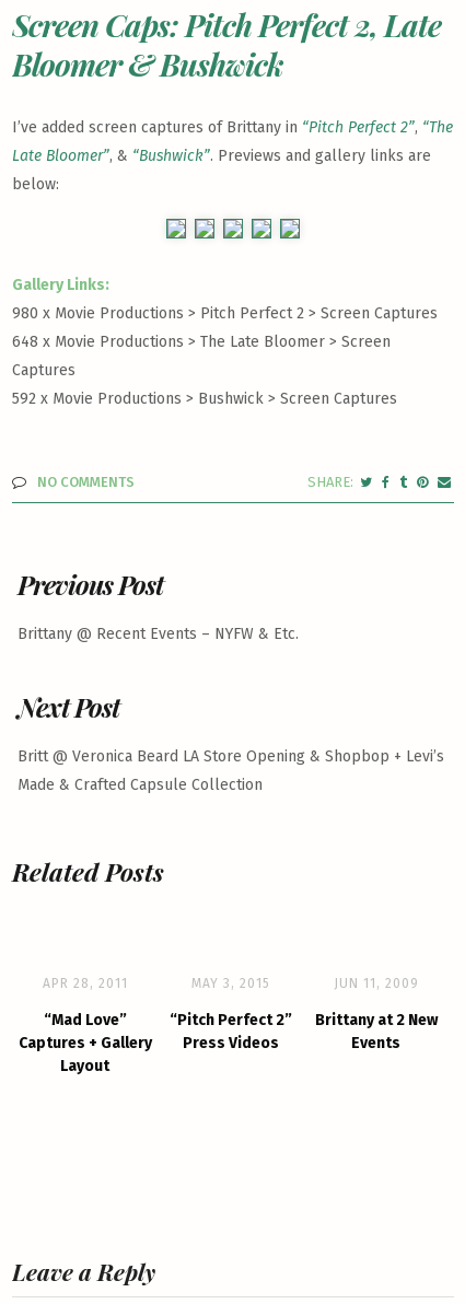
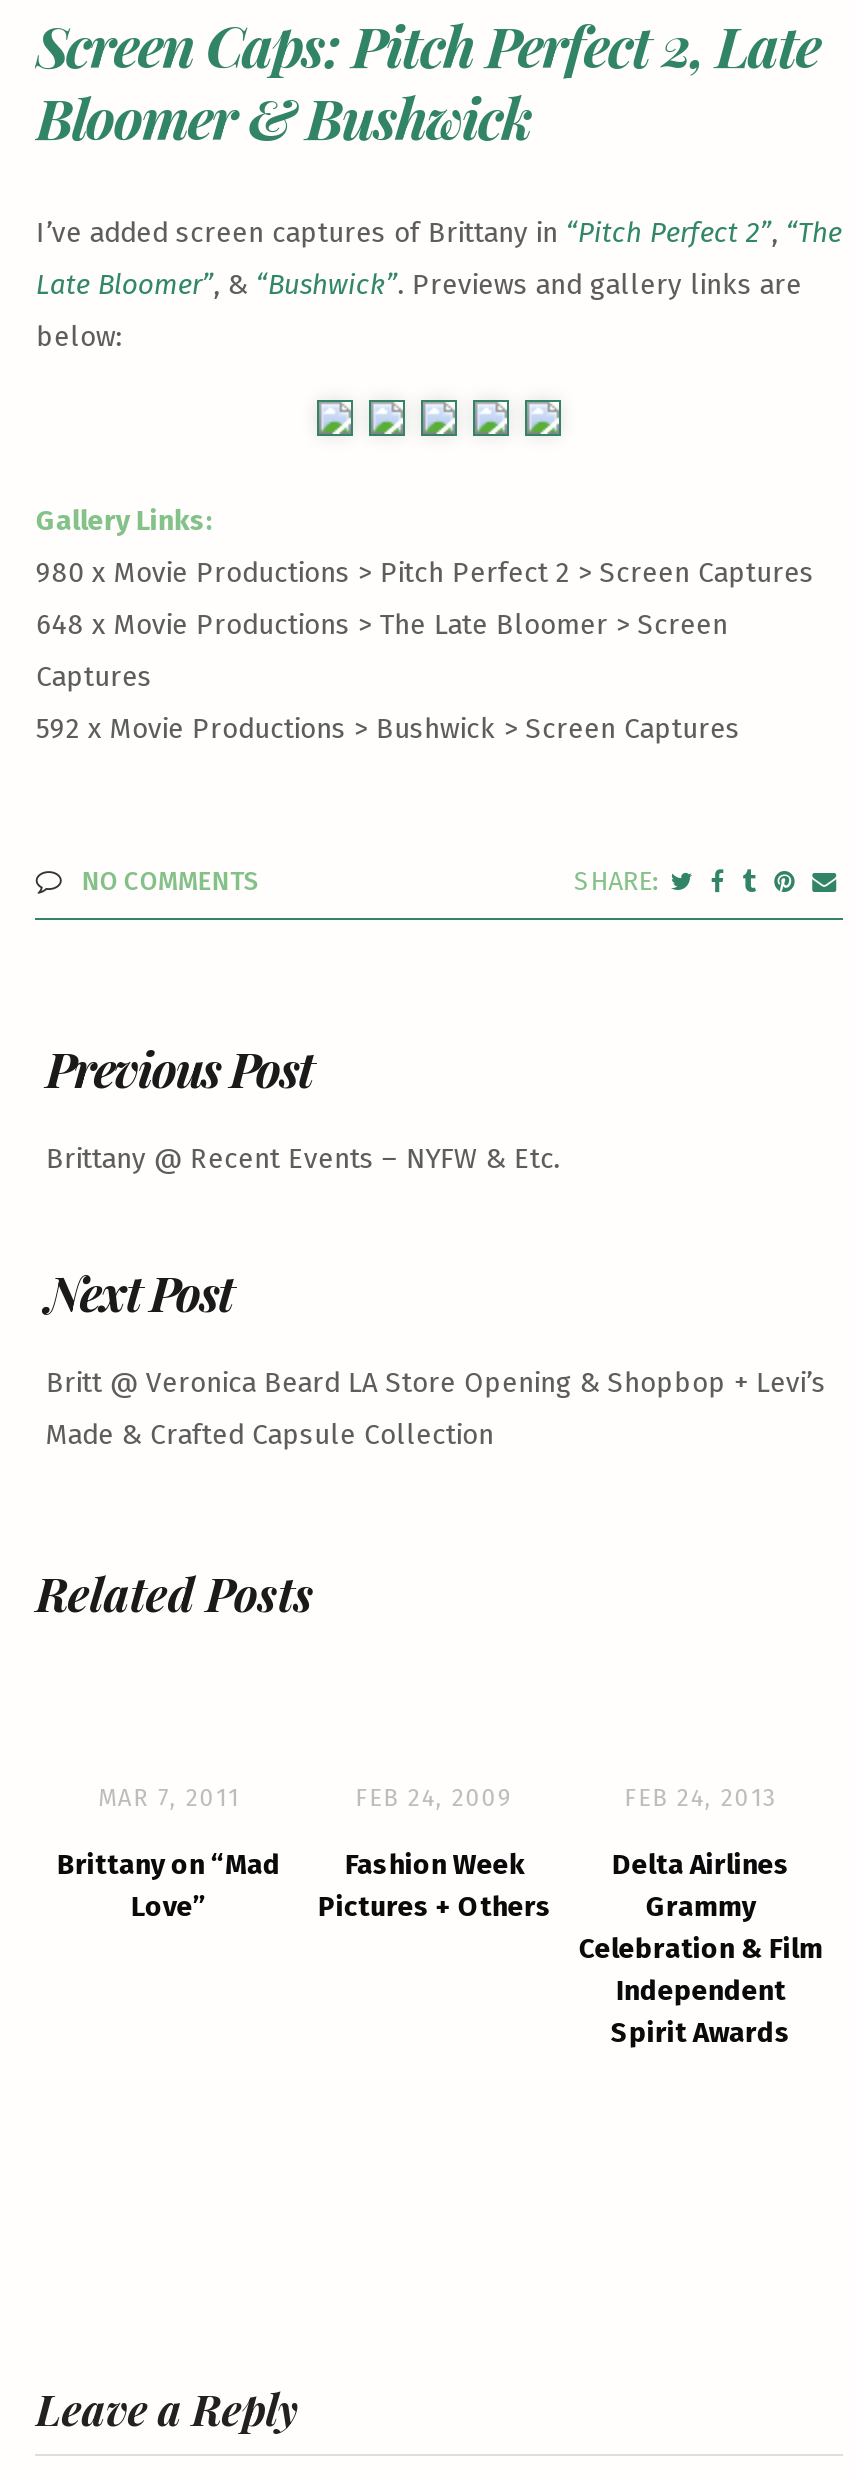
[43,976,128,991] APR 28, 2011 -> [98,1784,240,1812] MAR 7, 2011
[191,976,270,991] MAY 3, 2015 -> [356,1784,514,1812] FEB 24, 2009
[333,976,419,991] JUN 11, 2009 -> [625,1784,777,1812] FEB 24, 2013
[18,1011,152,1075] “Mad Love” | Captures + Gallery | Layout -> [57,1848,281,1924] Brittany on “Mad | Love”
[169,1011,292,1052] “Pitch Perfect 2” | Press Videos -> [318,1848,552,1924] Fashion Week | Pictures + Others
[315,1011,437,1052] Brittany at 2 New | Events -> [579,1848,823,2050] Delta Airlines | Grammy | Celebration & Film | Independent | Spirit Awards

